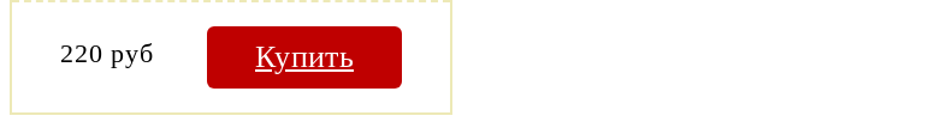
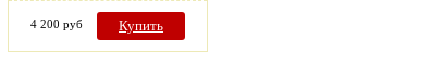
[60,37,154,66] 220 руб -> [30,17,83,30] 4 200 руб

